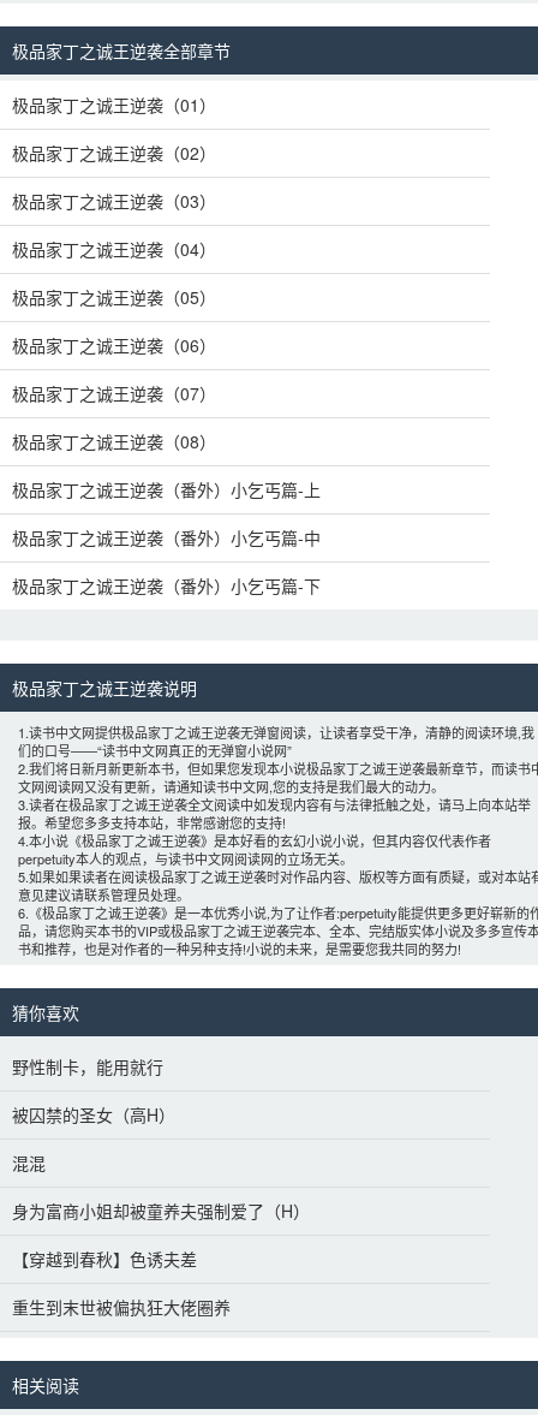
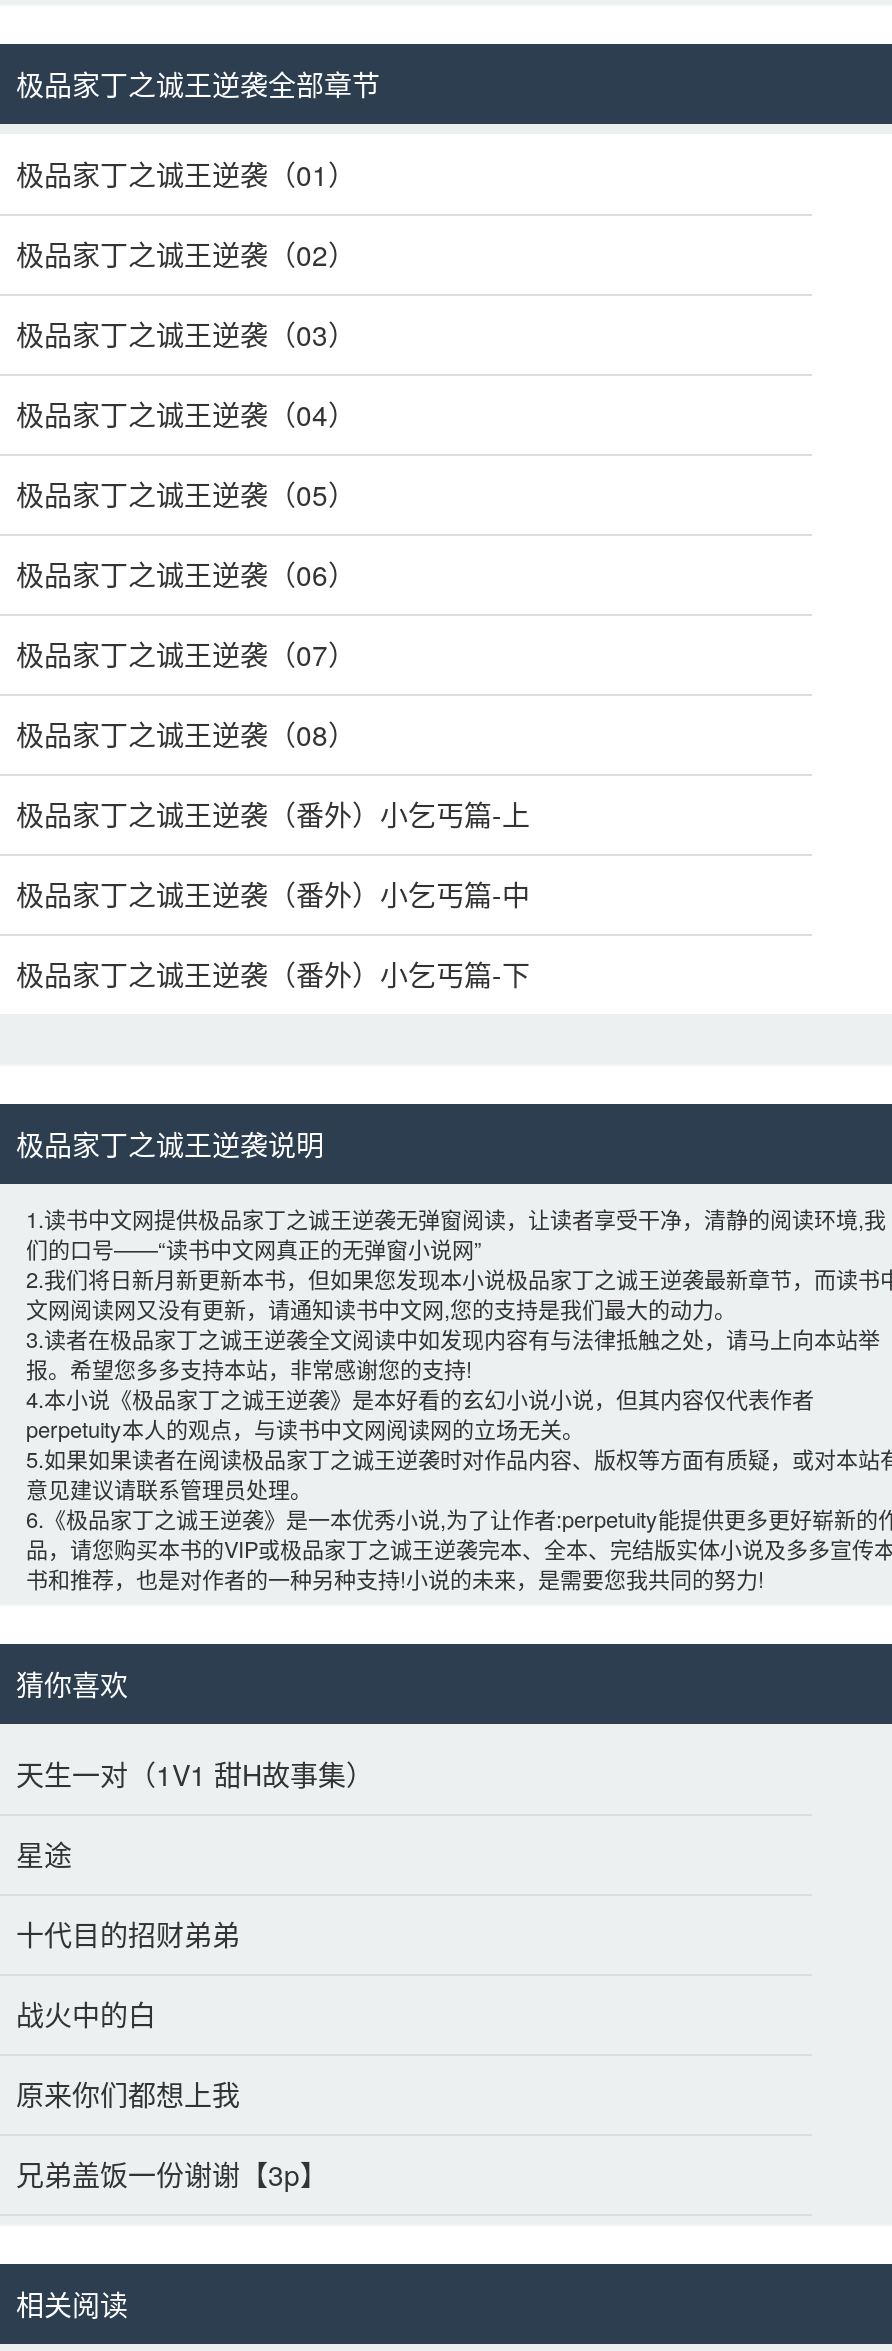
[12,1054,163,1078] 野性制卡，能用就行 -> [16,1754,374,1794] 天生一对（1V1 甜H故事集）
[12,1102,175,1126] 被囚禁的圣女（高H） -> [16,1834,72,1874] 星途
[12,1150,46,1174] 混混 -> [16,1914,240,1954] 十代目的招财弟弟
[12,1198,310,1222] 身为富商小姐却被童养夫强制爱了（H） -> [16,1994,156,2034] 战火中的白
[12,1246,197,1270] 【穿越到春秋】色诱夫差 -> [16,2074,240,2114] 原来你们都想上我
[12,1295,231,1319] 重生到末世被偏执狂大佬圈养 -> [16,2154,328,2194] 兄弟盖饭一份谢谢【3p】

